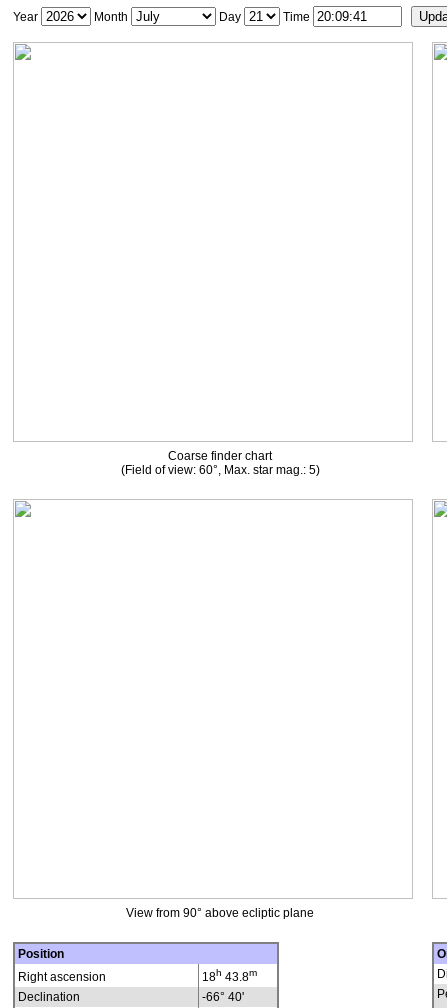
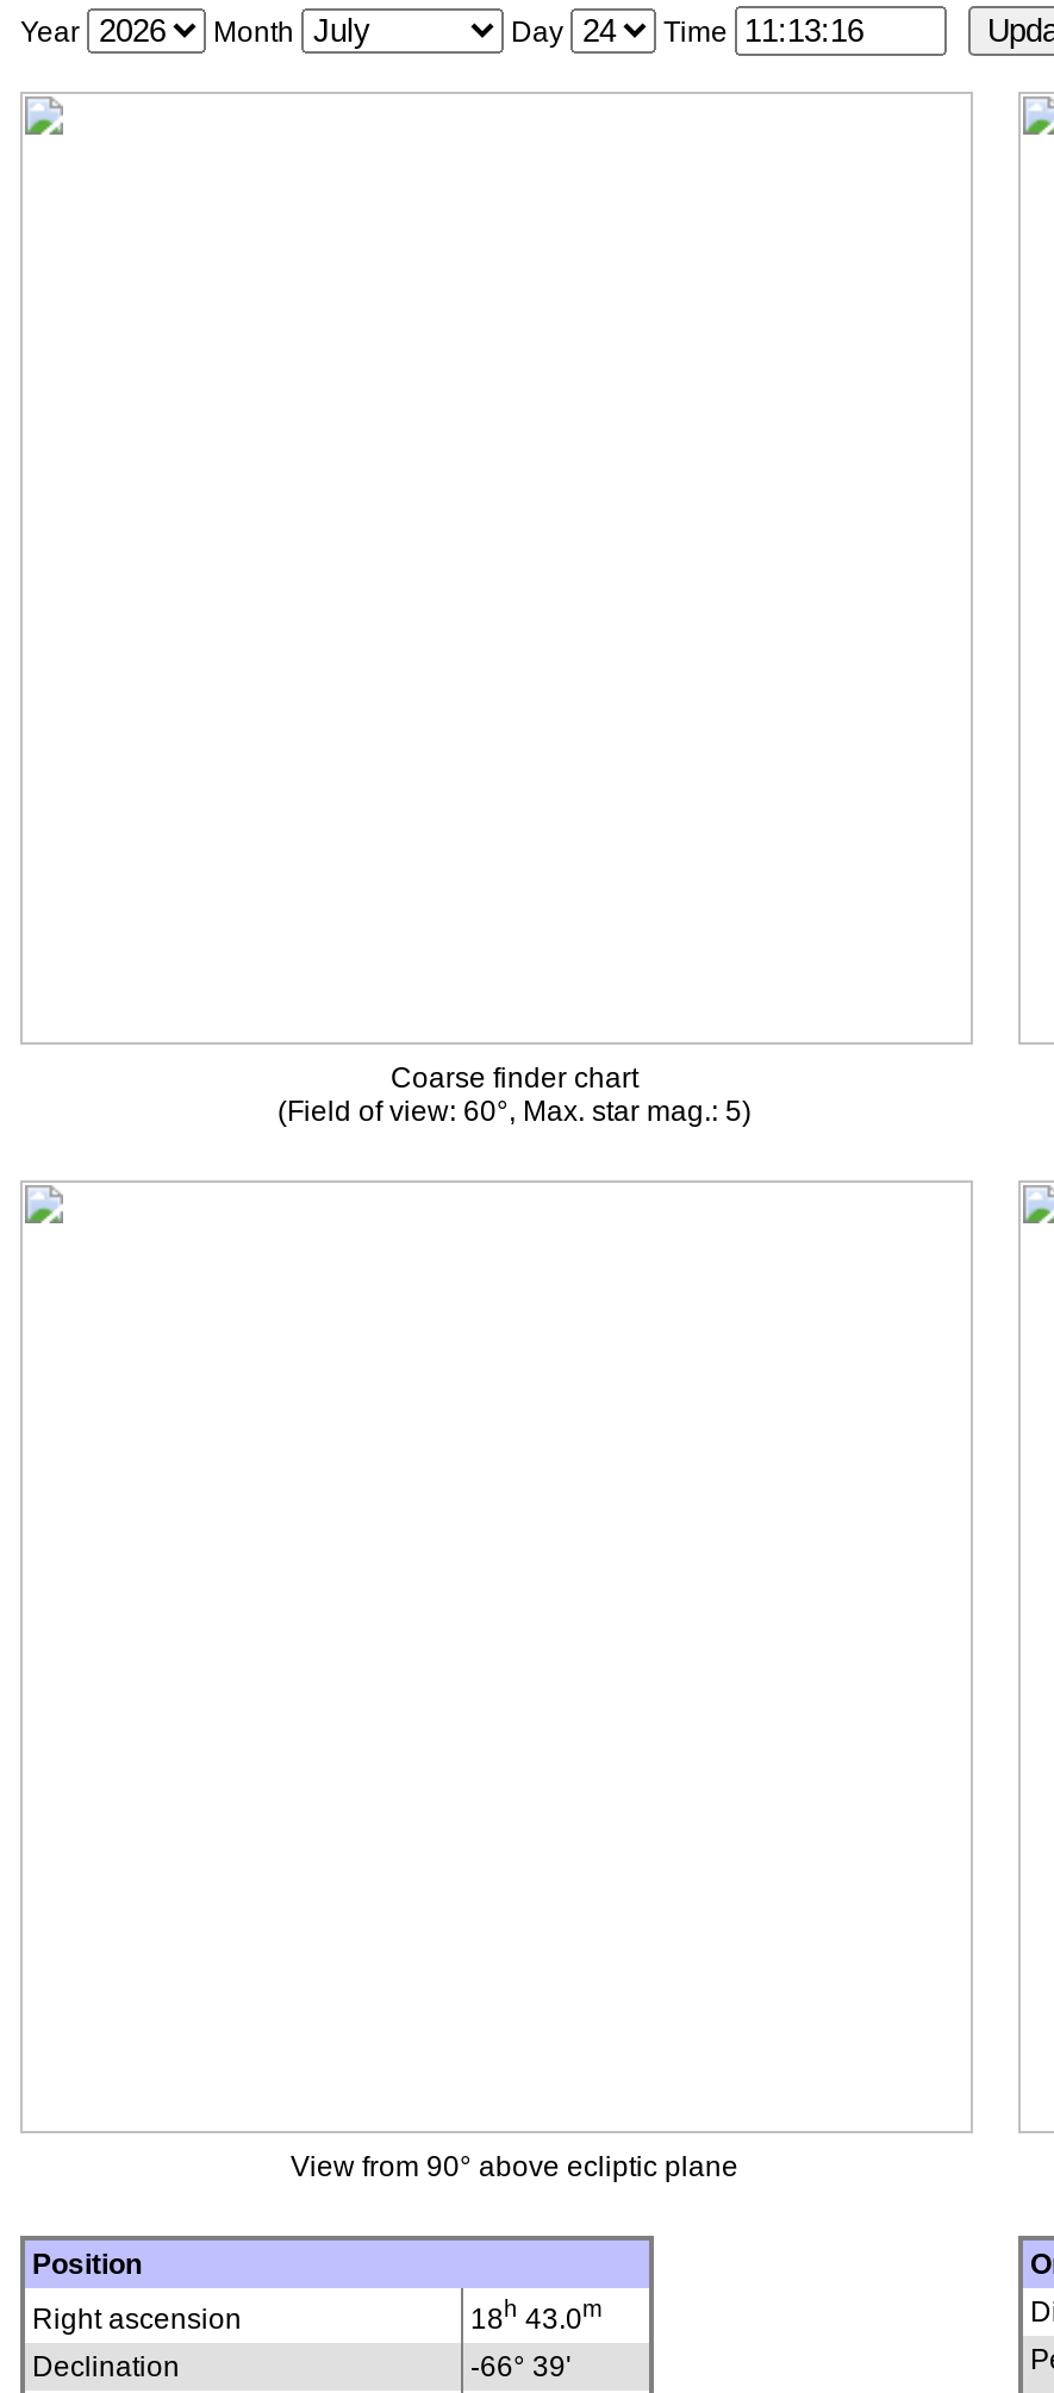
[202,967,257,984] 18h 43.8m -> [470,2295,601,2336] 18h 43.0m
[202,990,244,1004] -66° 40' -> [470,2350,570,2383] -66° 39'

